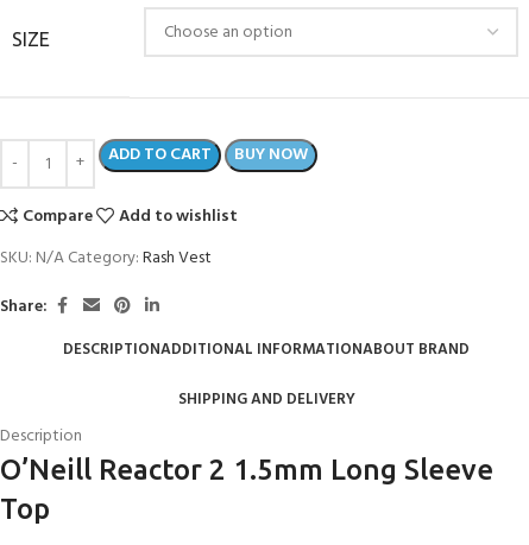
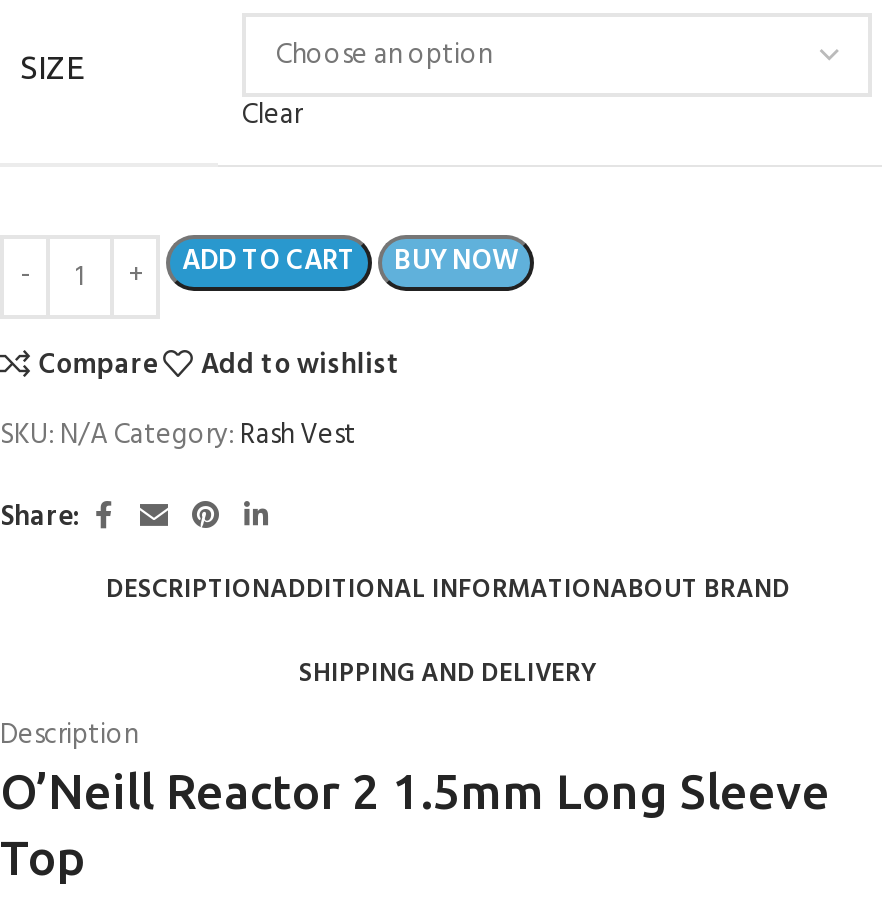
none -> [242,93,302,139] Clear

